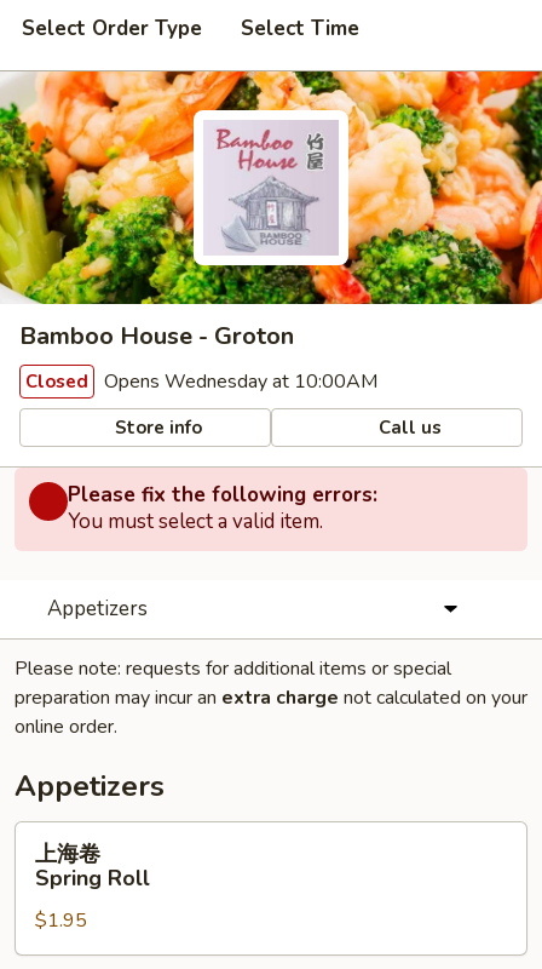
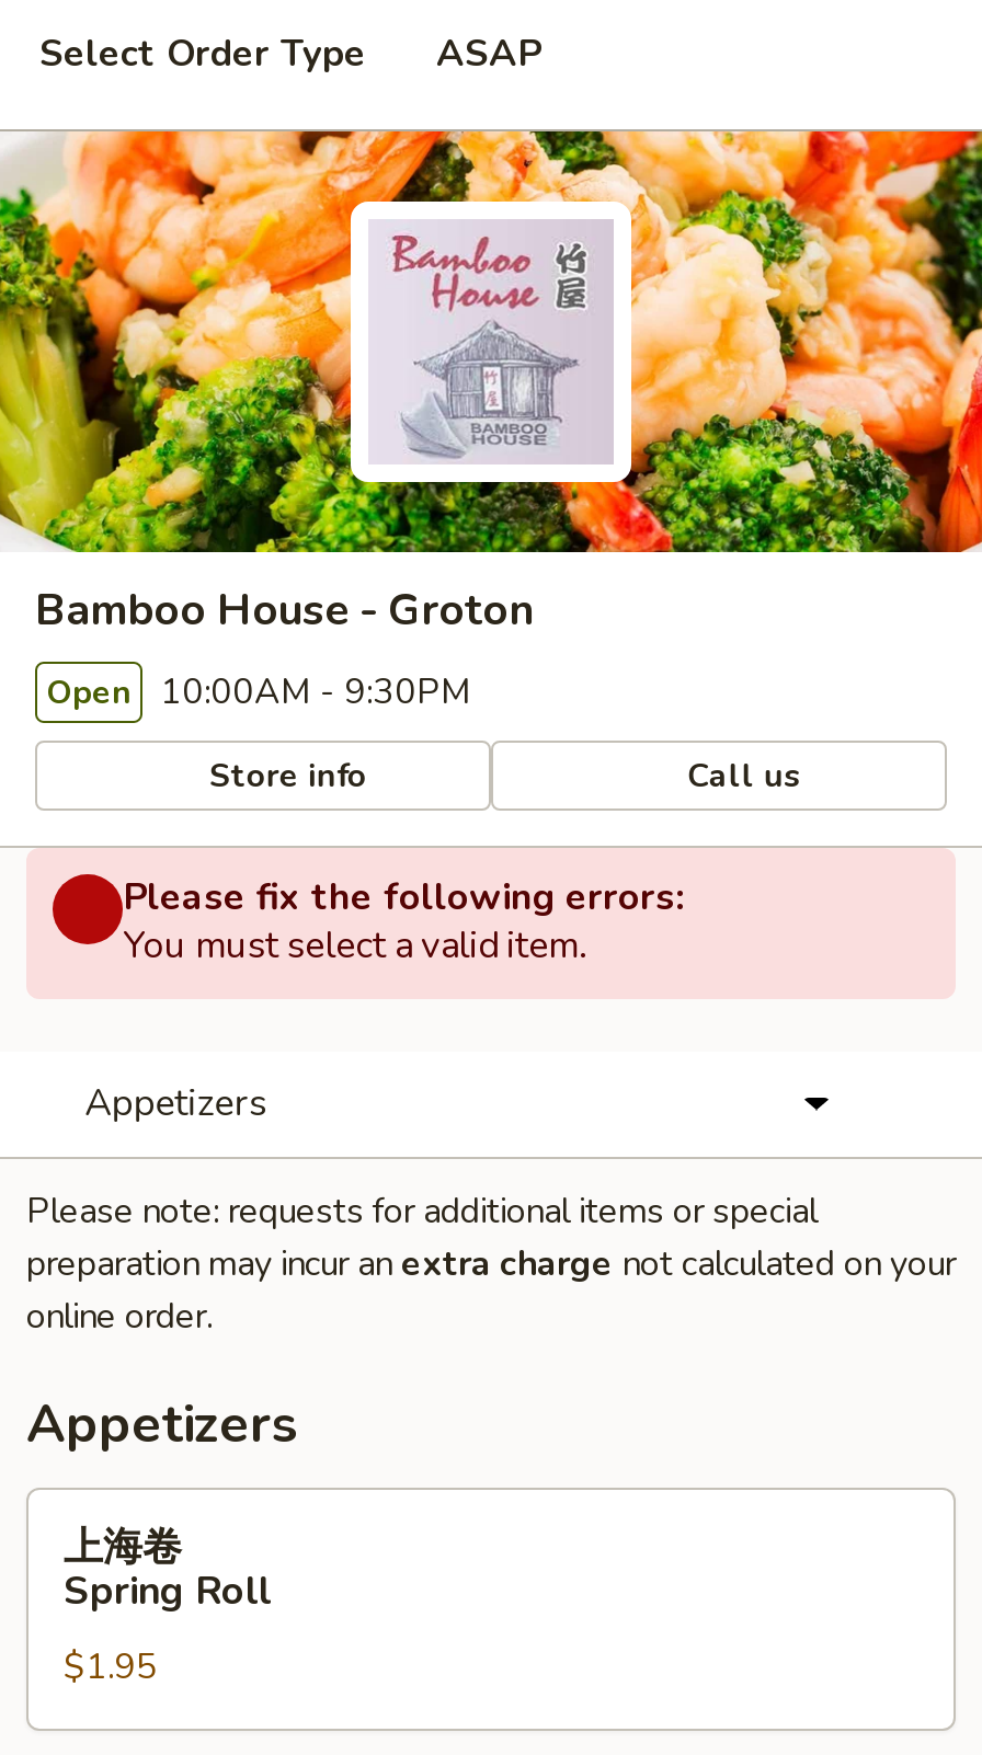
[241,15,359,42] Select Time -> [436,28,541,79] ASAP
[25,368,377,395] Closed Opens Wednesday at 10:00AM -> [46,668,471,716] Open 10:00AM - 9:30PM

